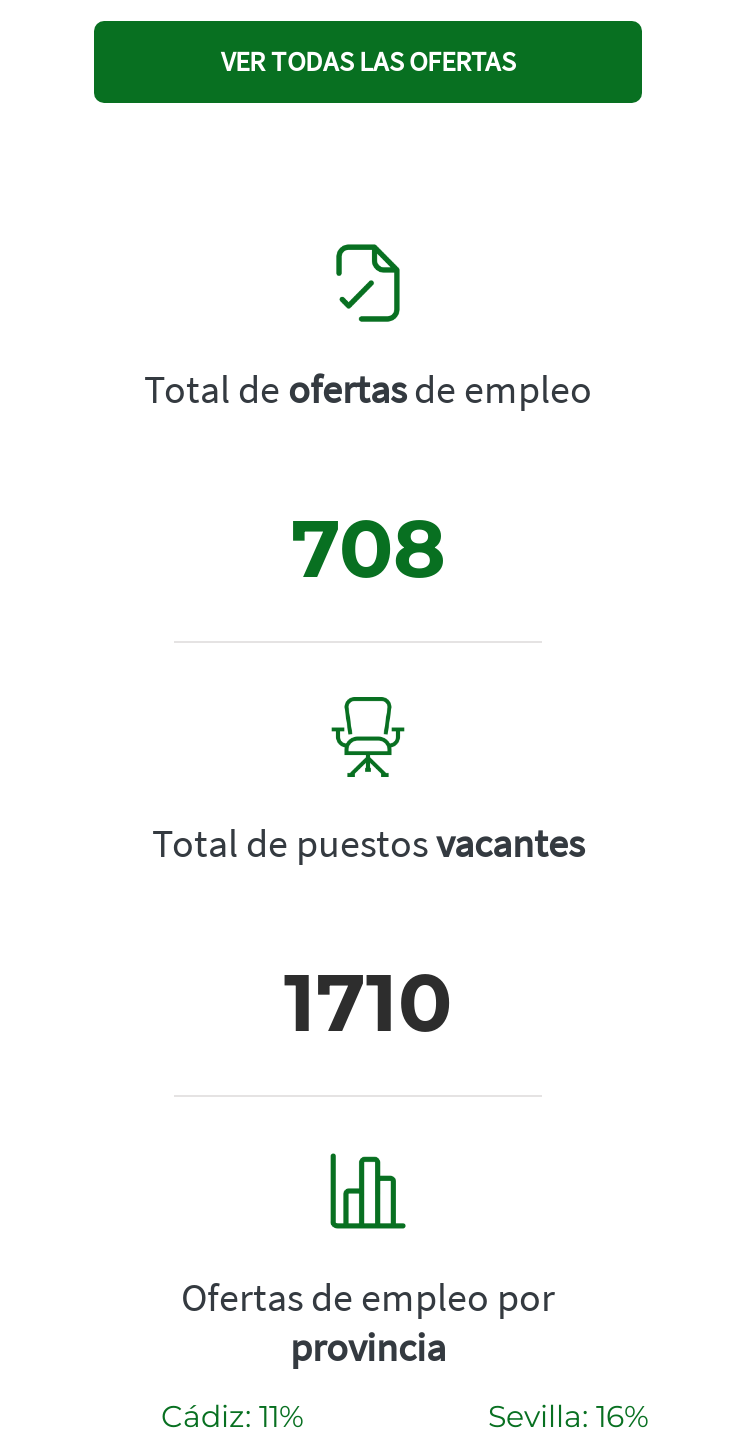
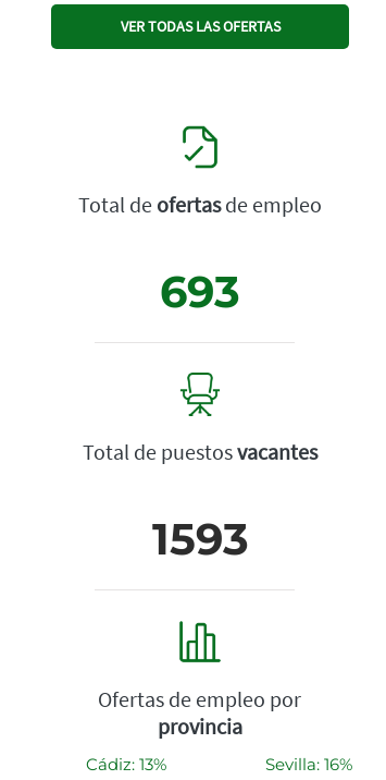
[291,498,445,596] 708 -> [160,265,240,318] 693
[284,952,452,1050] 1710 -> [152,512,248,566] 1593
[161,1396,303,1434] Cádiz: 11% -> [86,754,166,775] Cádiz: 13%

